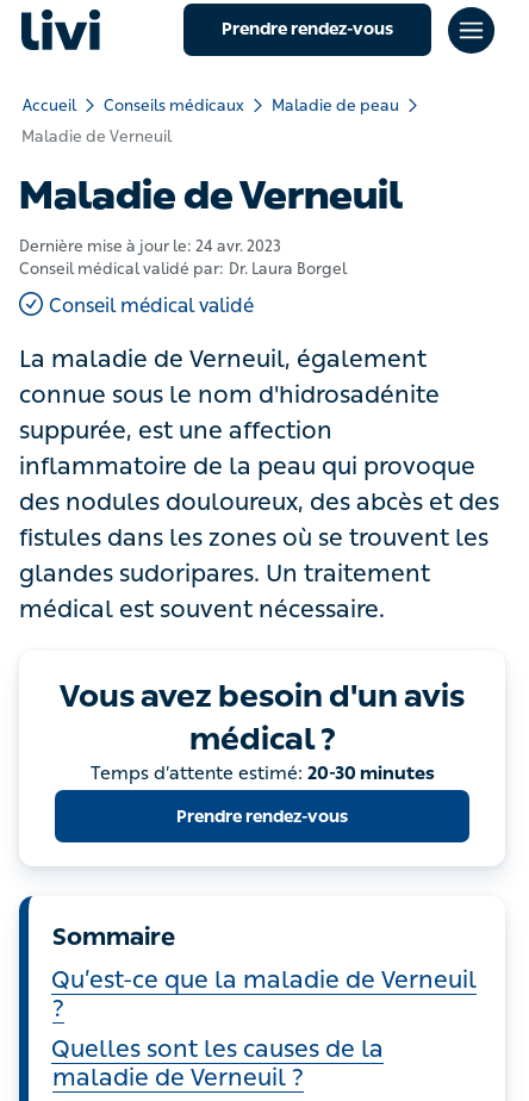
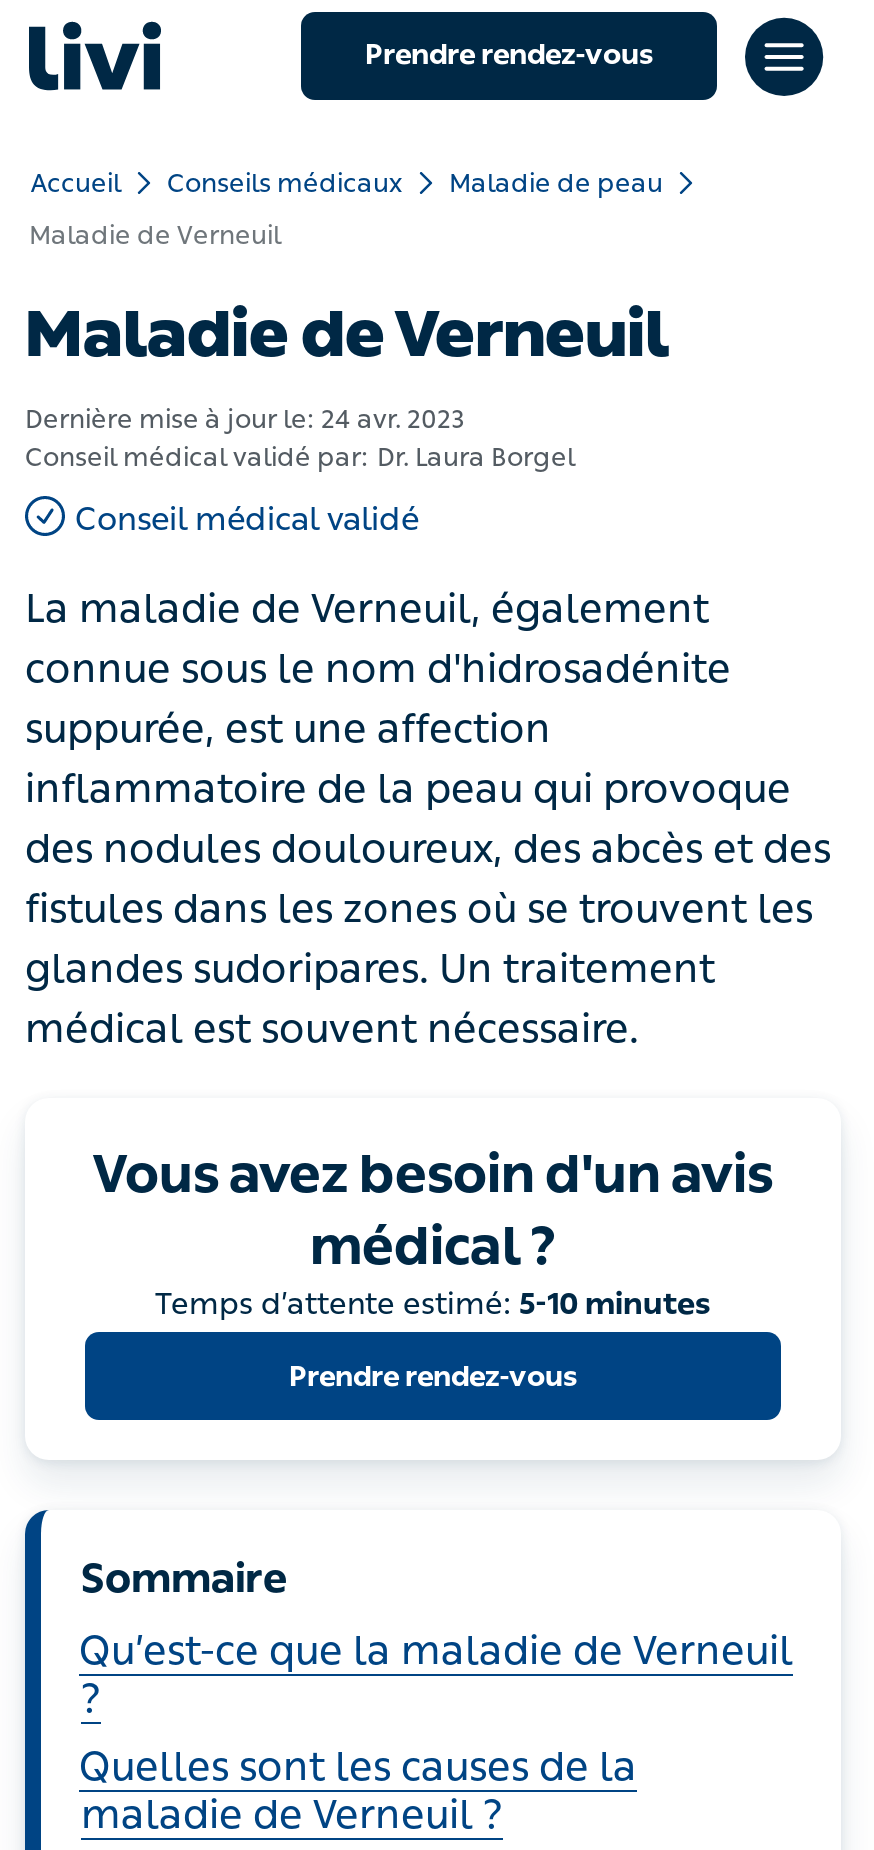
[90,763,434,784] Temps d’attente estimé: 20-30 minutes -> [155,1286,711,1322] Temps d’attente estimé: 5-10 minutes

